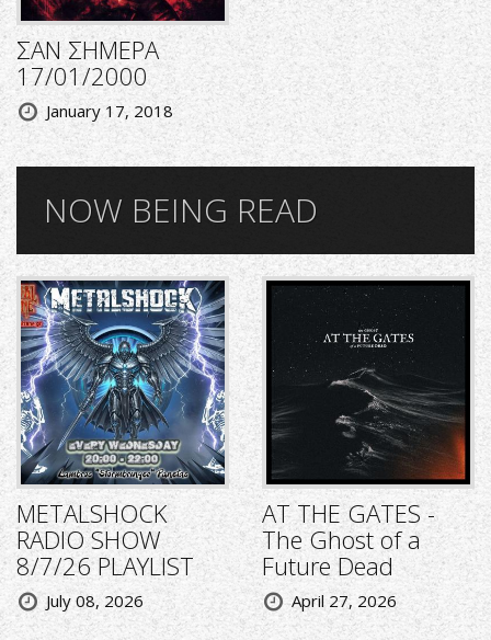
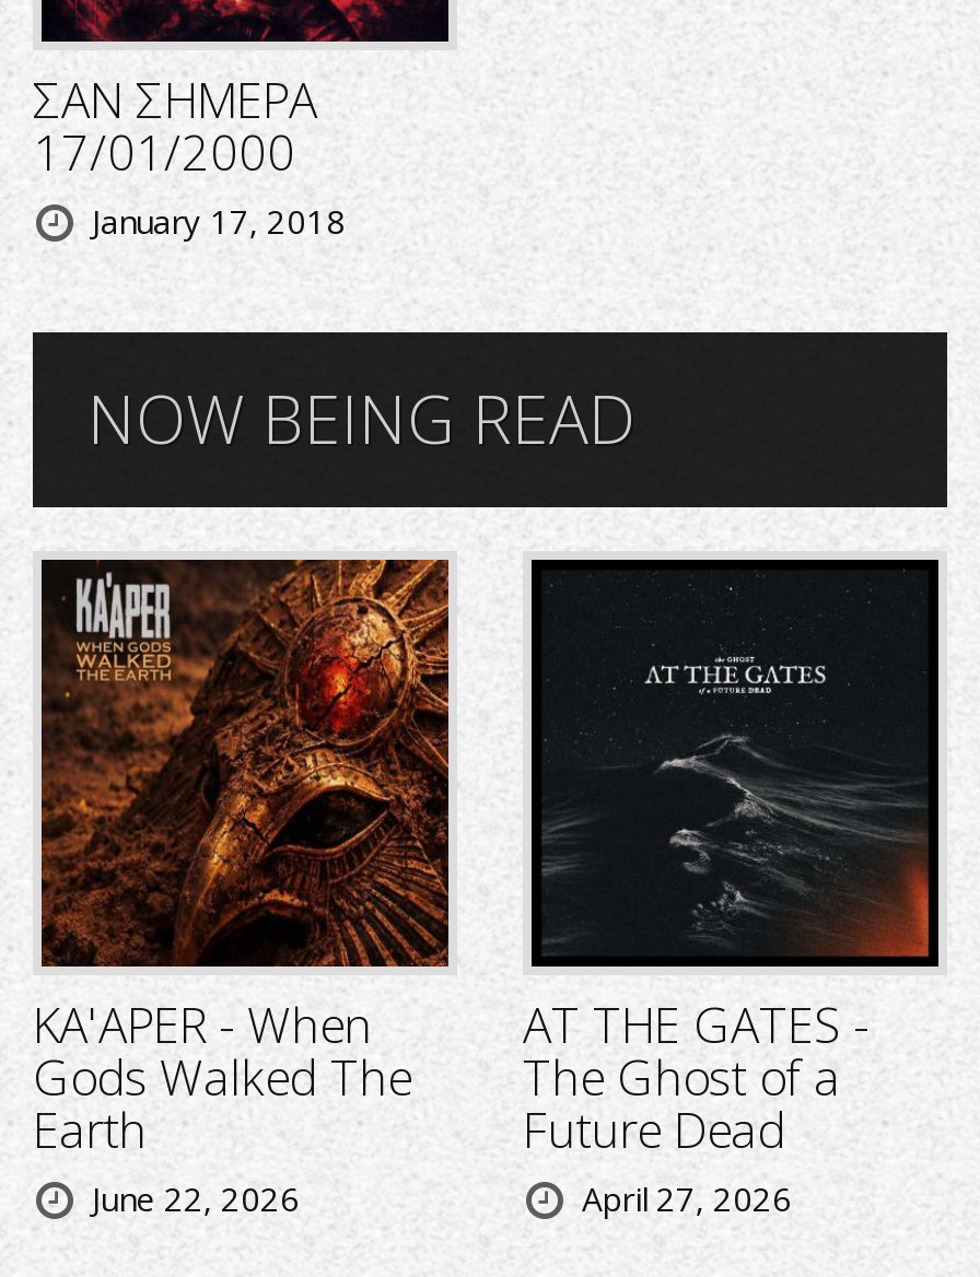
[16,279,226,612] [image] | METALSHOCK | RADIO SHOW | 8/7/26 PLAYLIST | July 08, 2026 -> [33,558,451,1220] [image] | KA'APER - When | Gods Walked The | Earth | June 22, 2026

